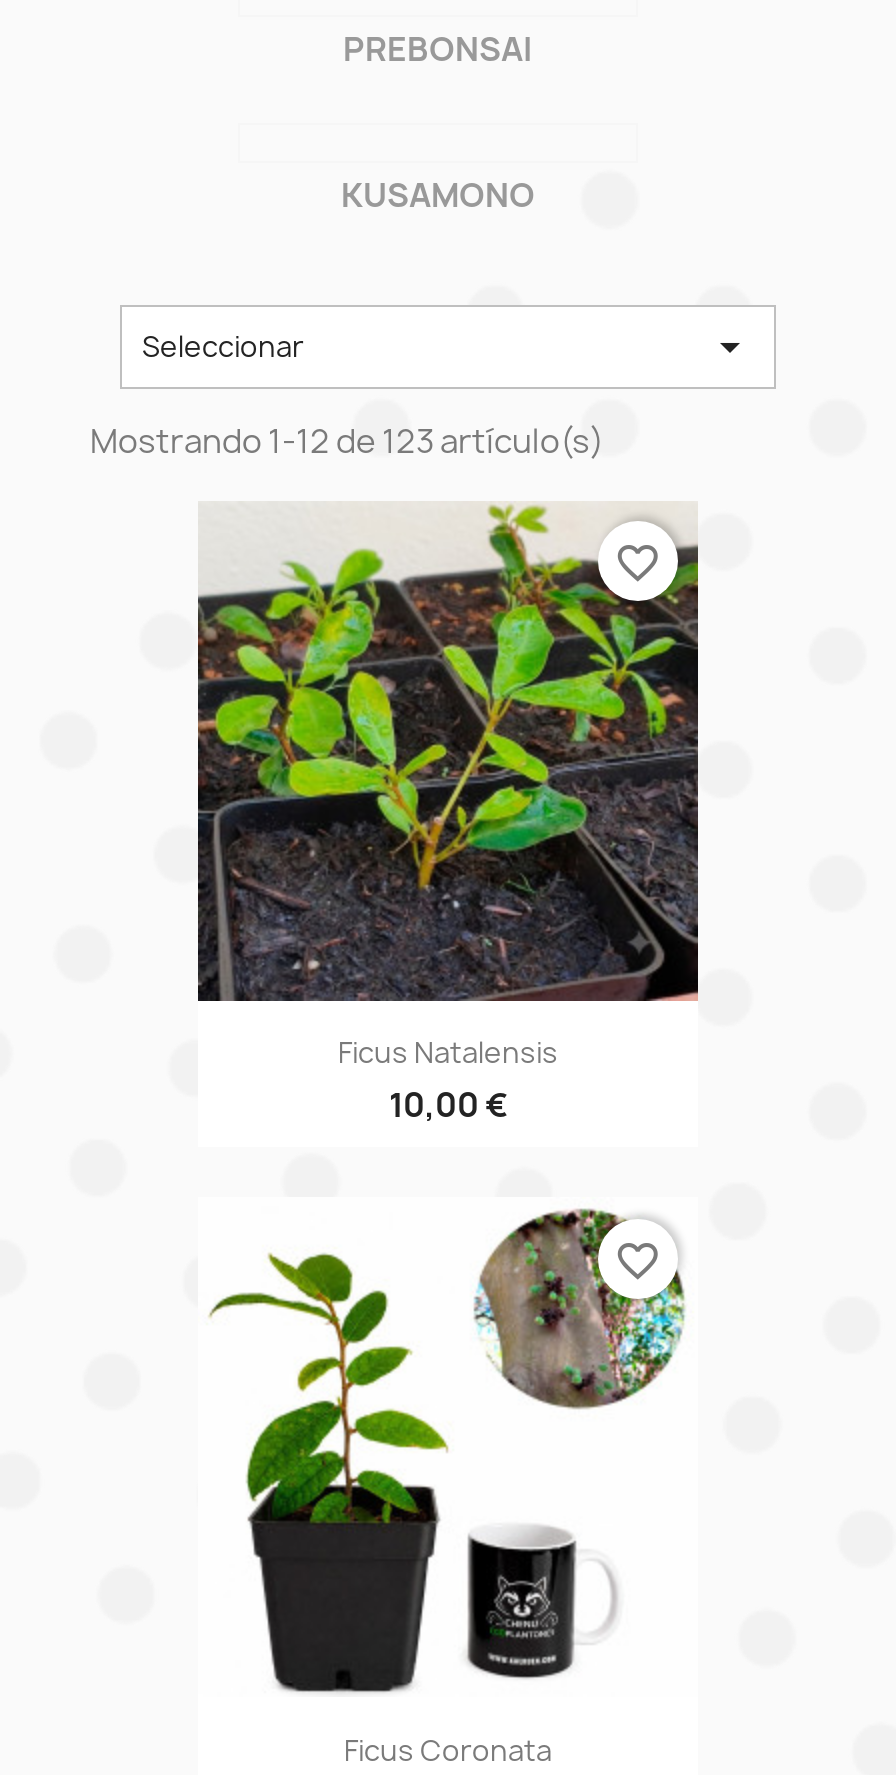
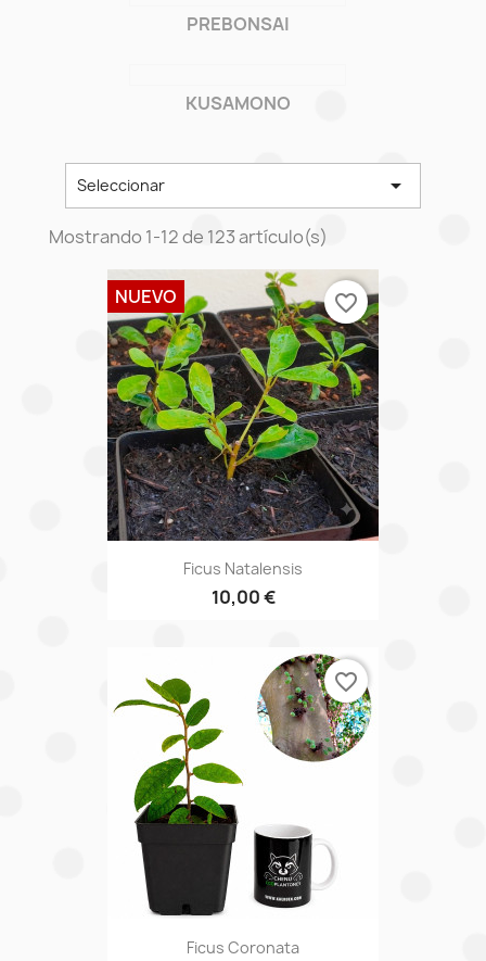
none -> [115,284,177,308] NUEVO

